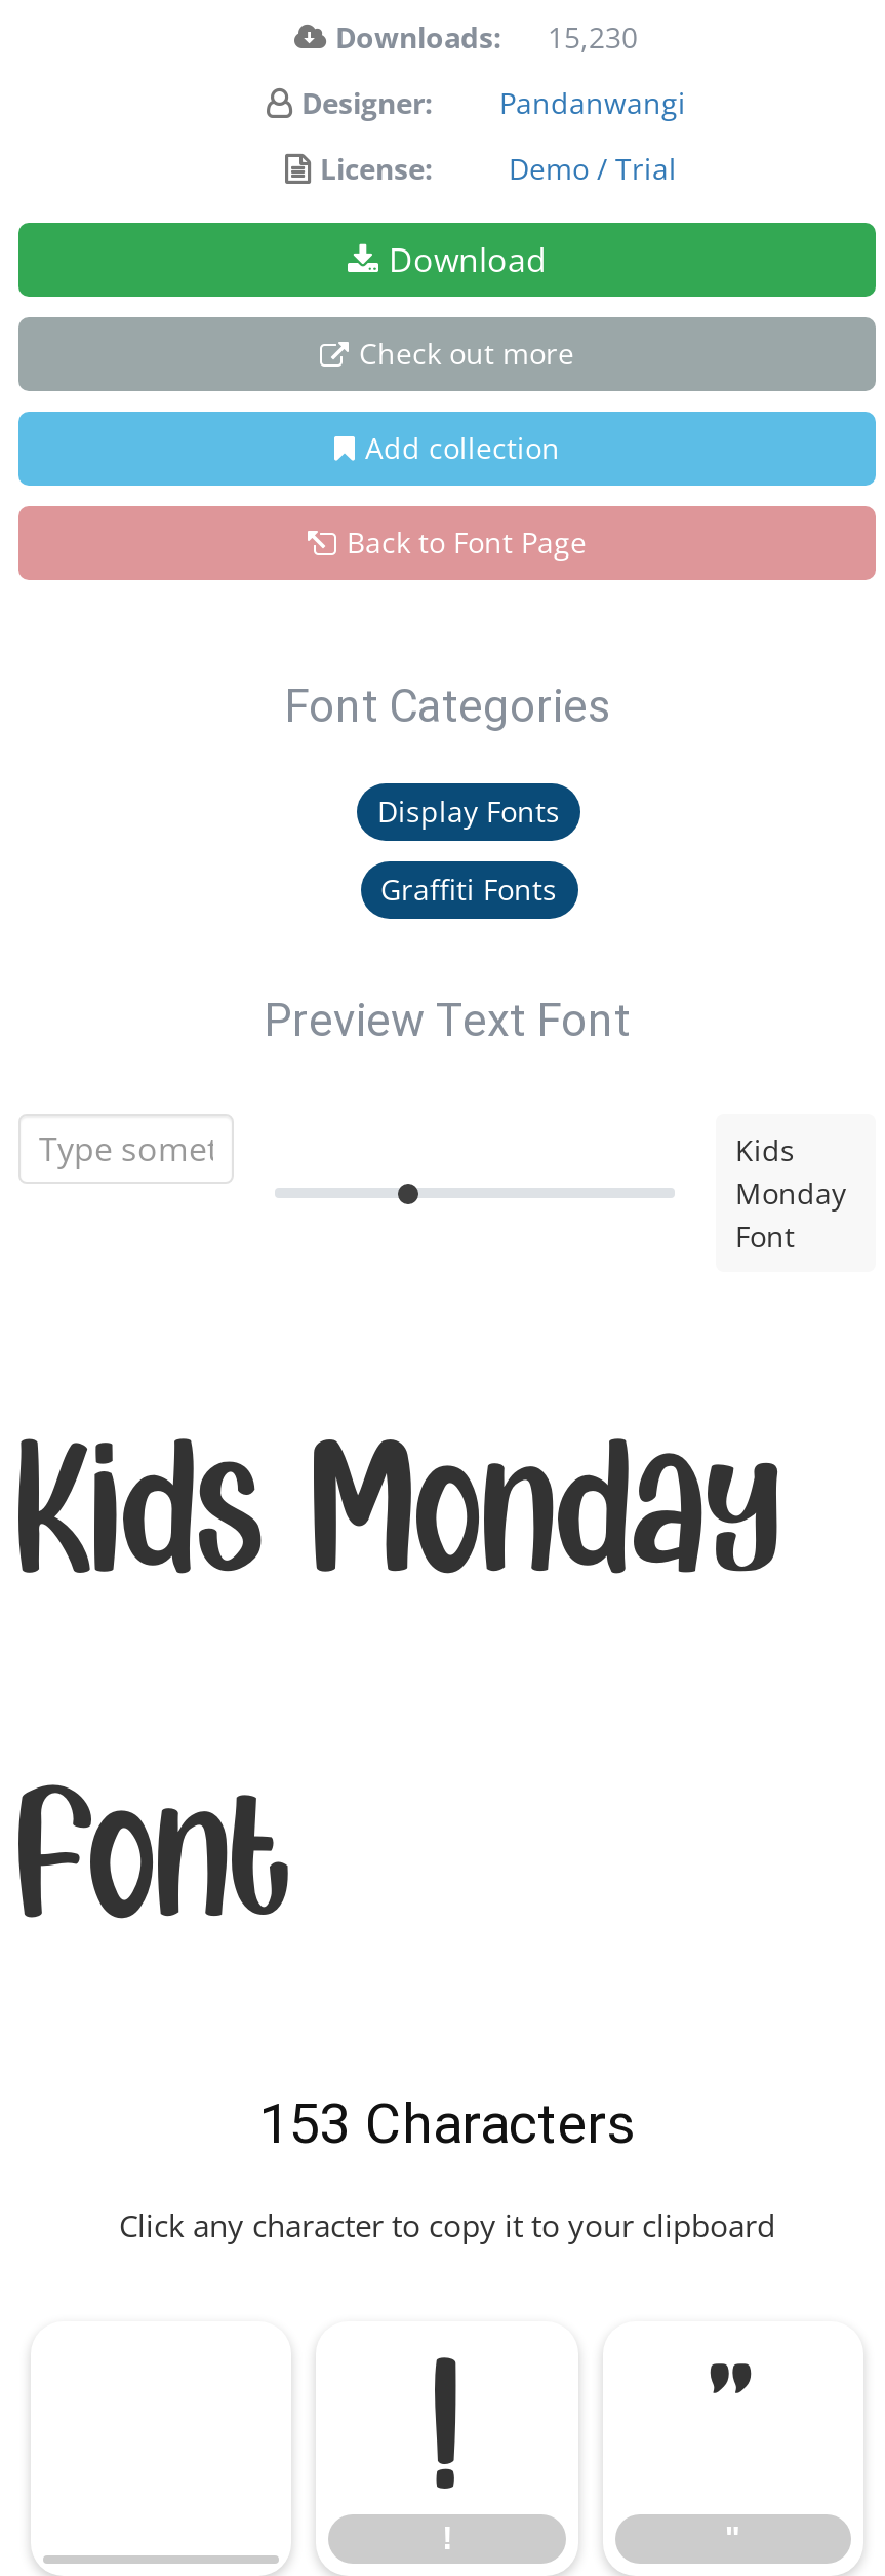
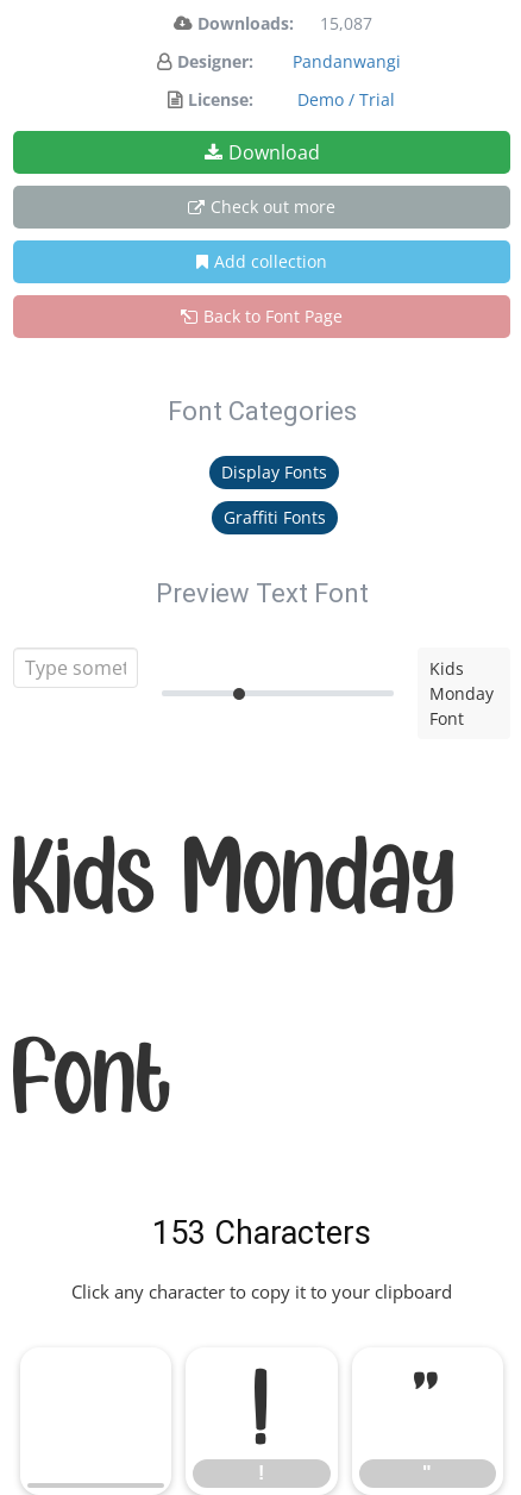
[335,17,638,56] Downloads: 15,230 -> [197,12,372,35] Downloads: 15,087

